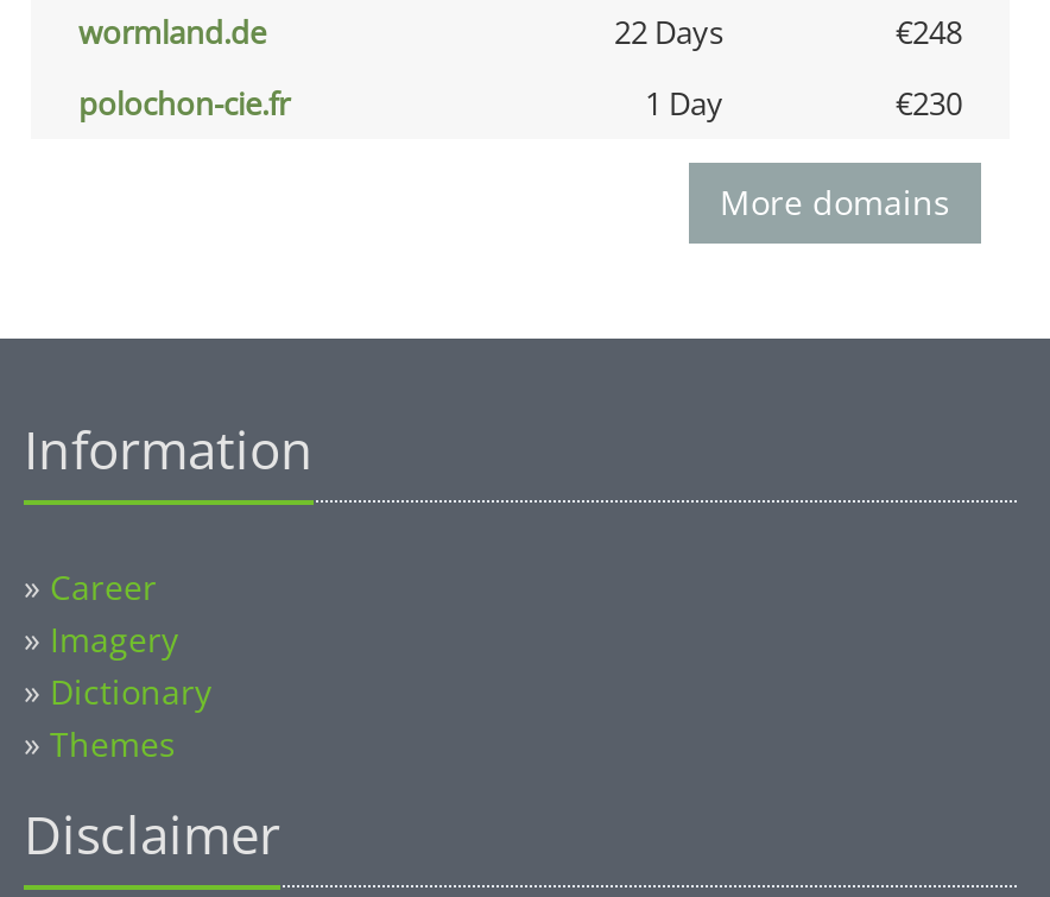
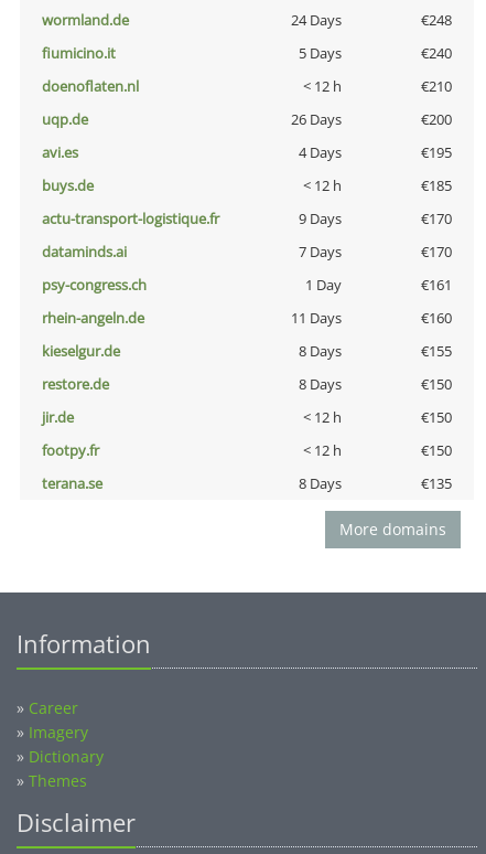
[614,11,723,53] 22 Days -> [290,10,341,30] 24 Days
[78,82,290,125] polochon-cie.fr -> [42,43,452,295] fiumicino.it | 5 Days | €240 | doenoflaten.nl | < 12 h | €210 | uqp.de | 26 Days | €200 | avi.es | 4 Days | €195 | buys.de | < 12 h | €185 | actu-transport-logistique.fr | 9 Days | €170 | dataminds.ai | 7 Days | €170 | psy-congress.ch
[896,82,962,125] €230 -> [42,275,452,493] €161 | rhein-angeln.de | 11 Days | €160 | kieselgur.de | 8 Days | €155 | restore.de | 8 Days | €150 | jir.de | < 12 h | €150 | footpy.fr | < 12 h | €150 | terana.se | 8 Days | €135

